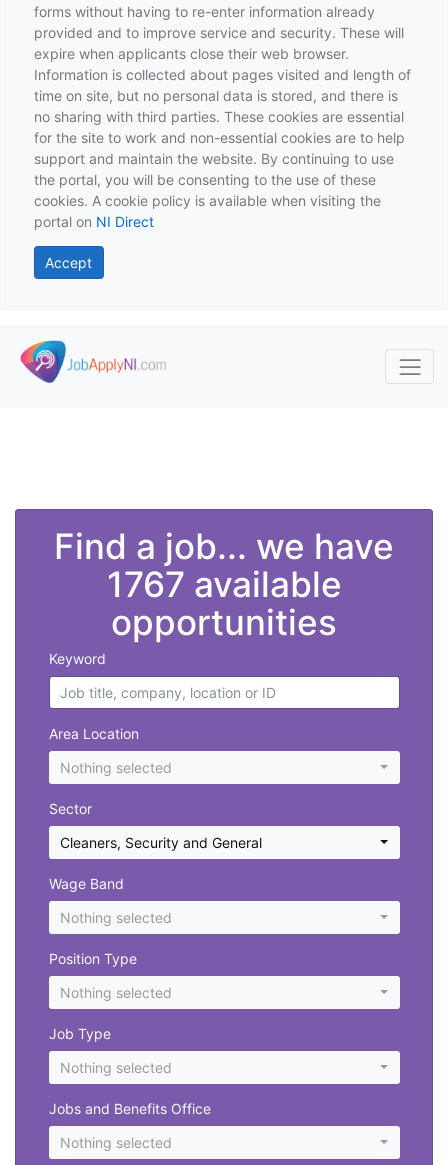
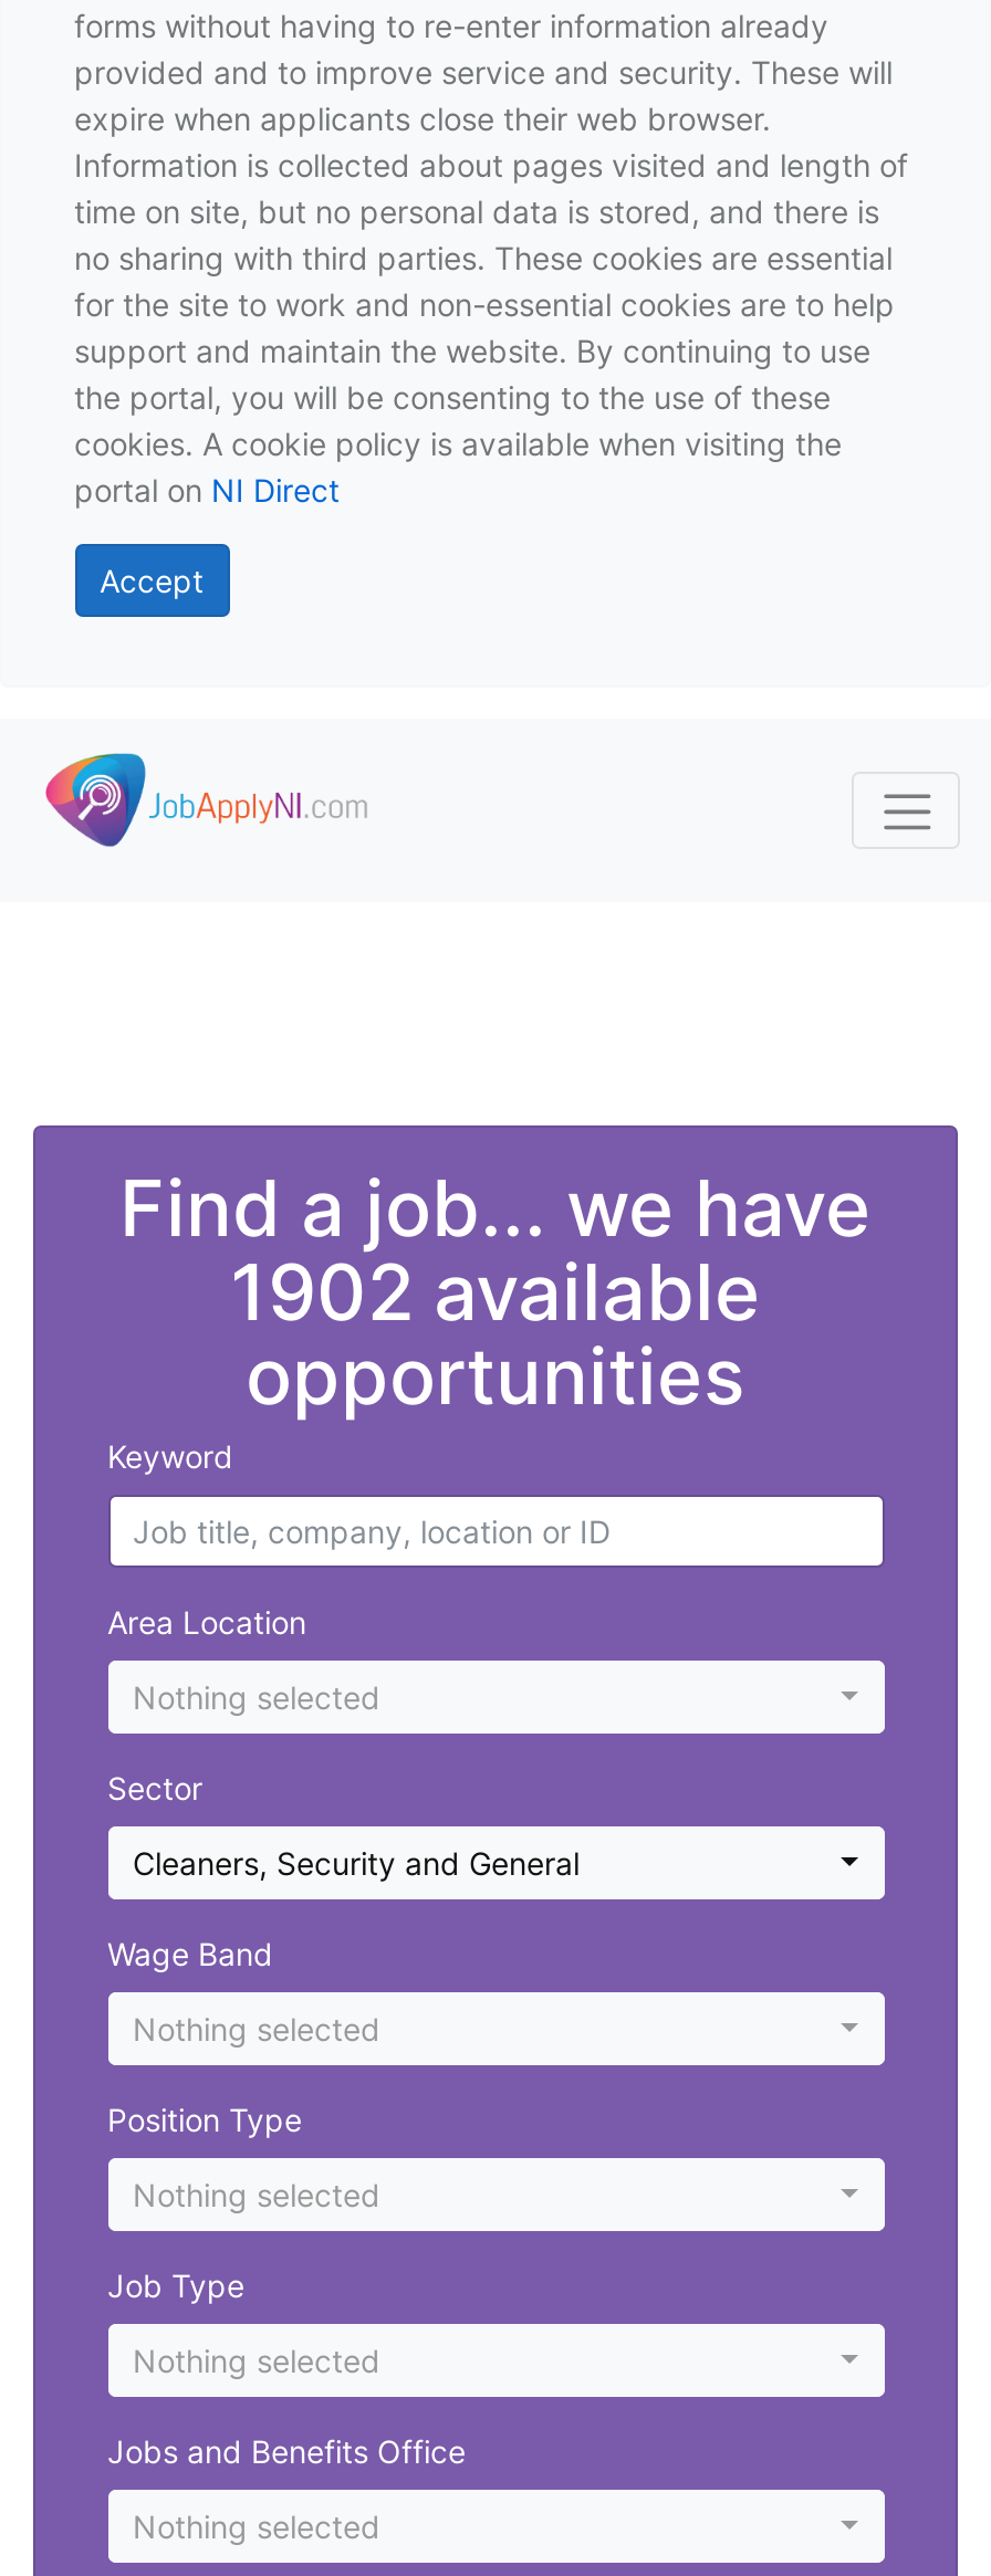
[106,563,341,605] 1767 available -> [230,1245,761,1338] 1902 available

